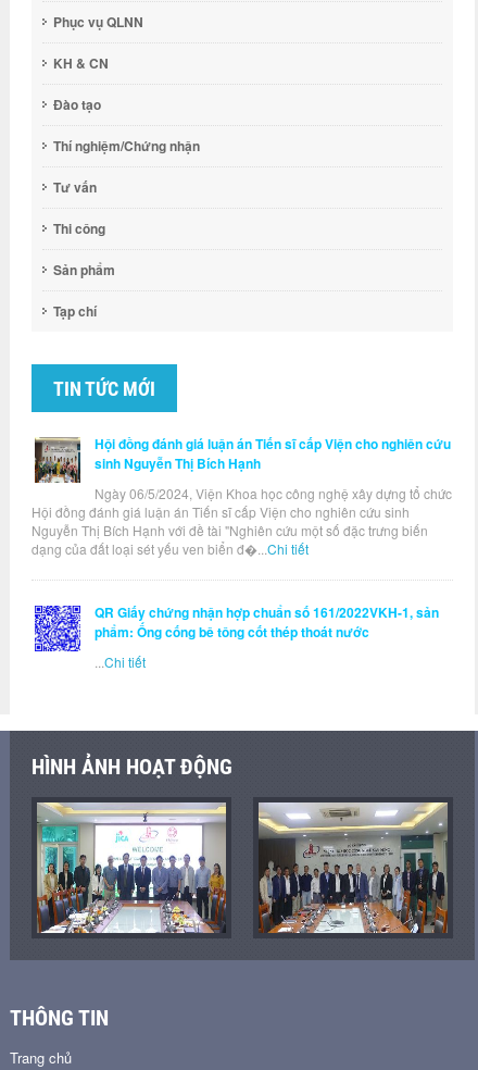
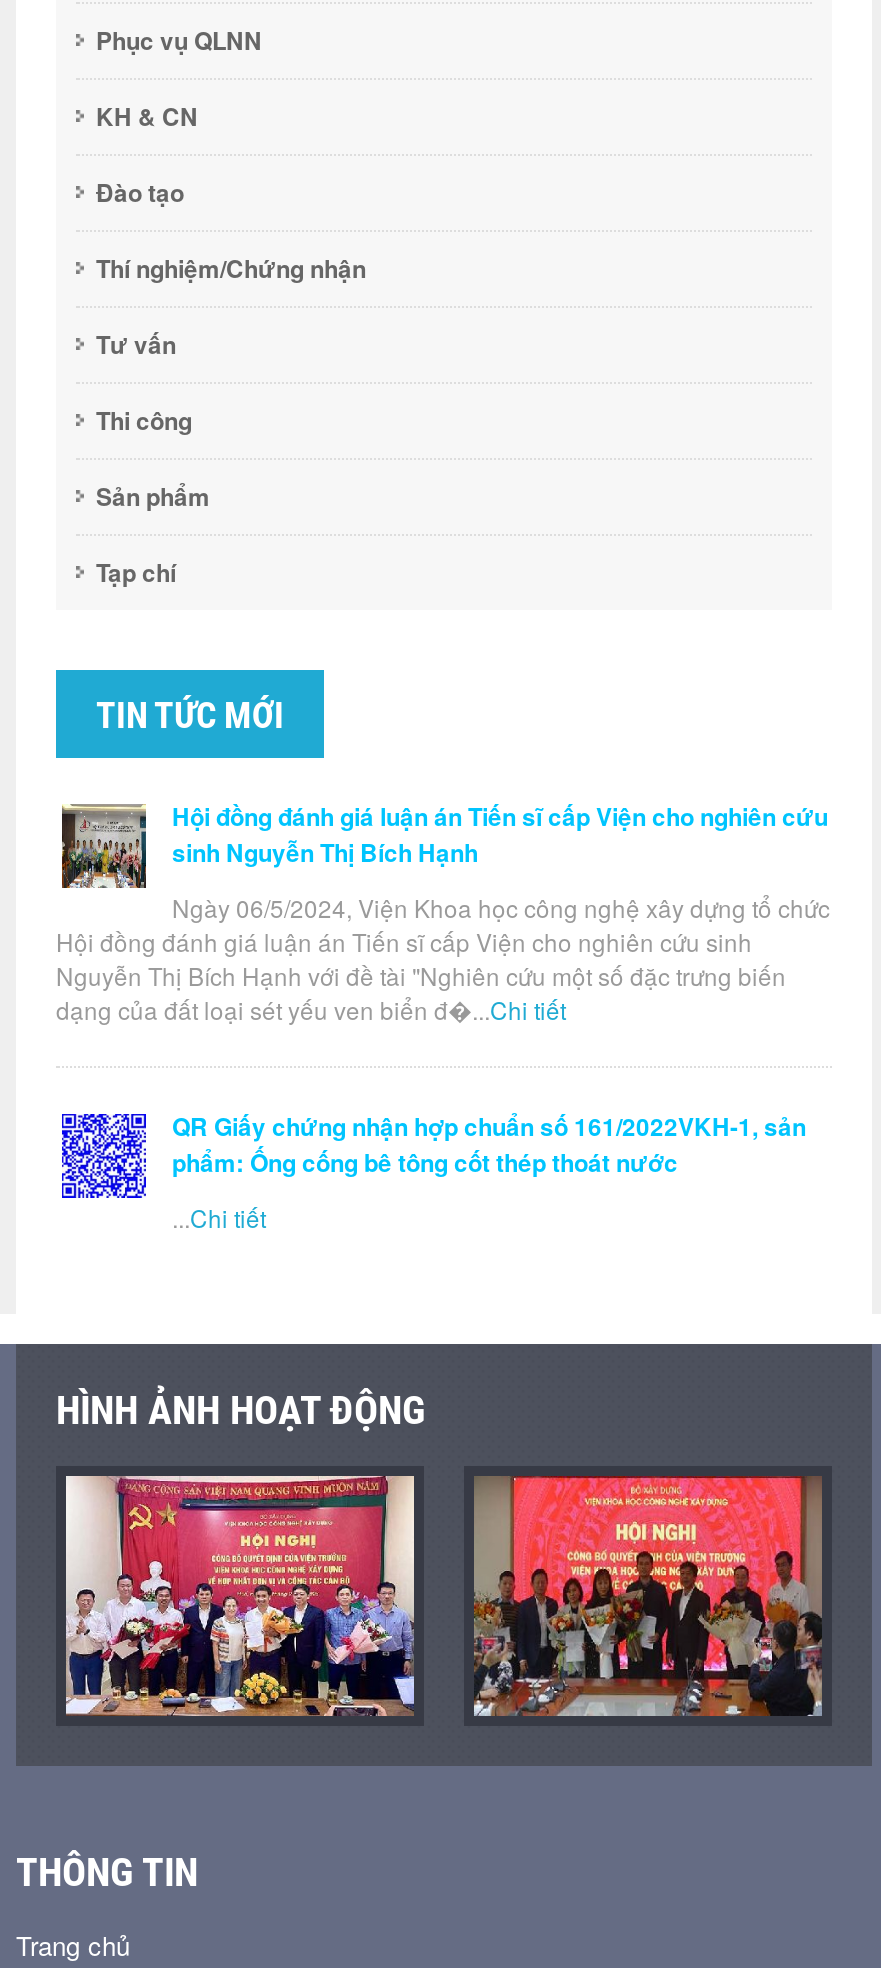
[37,801,226,934] [image] -> [64,1476,416,1718] [image]
[259,801,448,934] [image] -> [472,1476,824,1718] [image]

